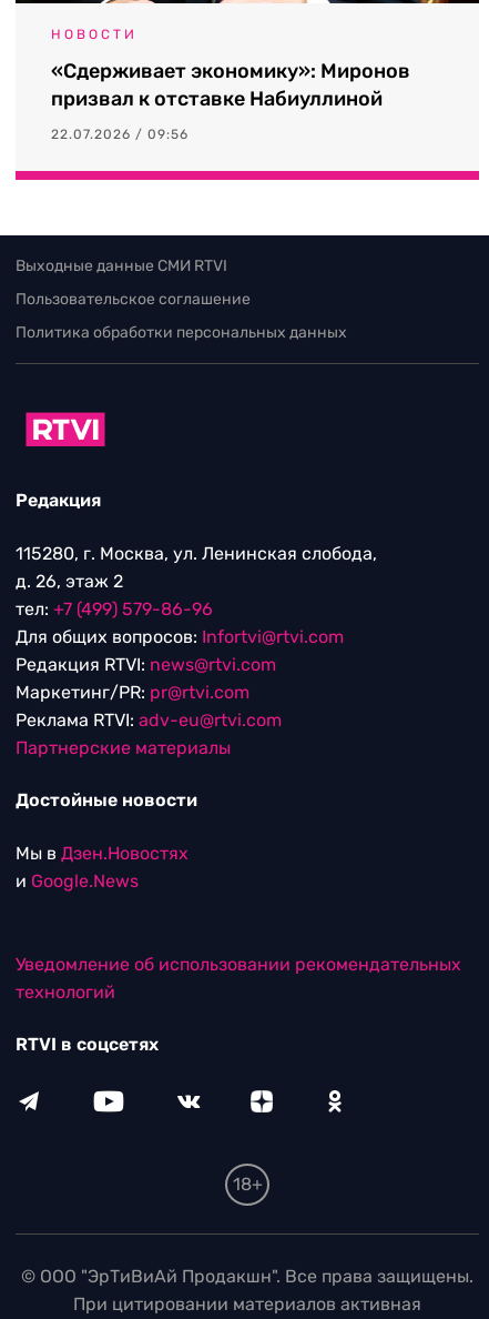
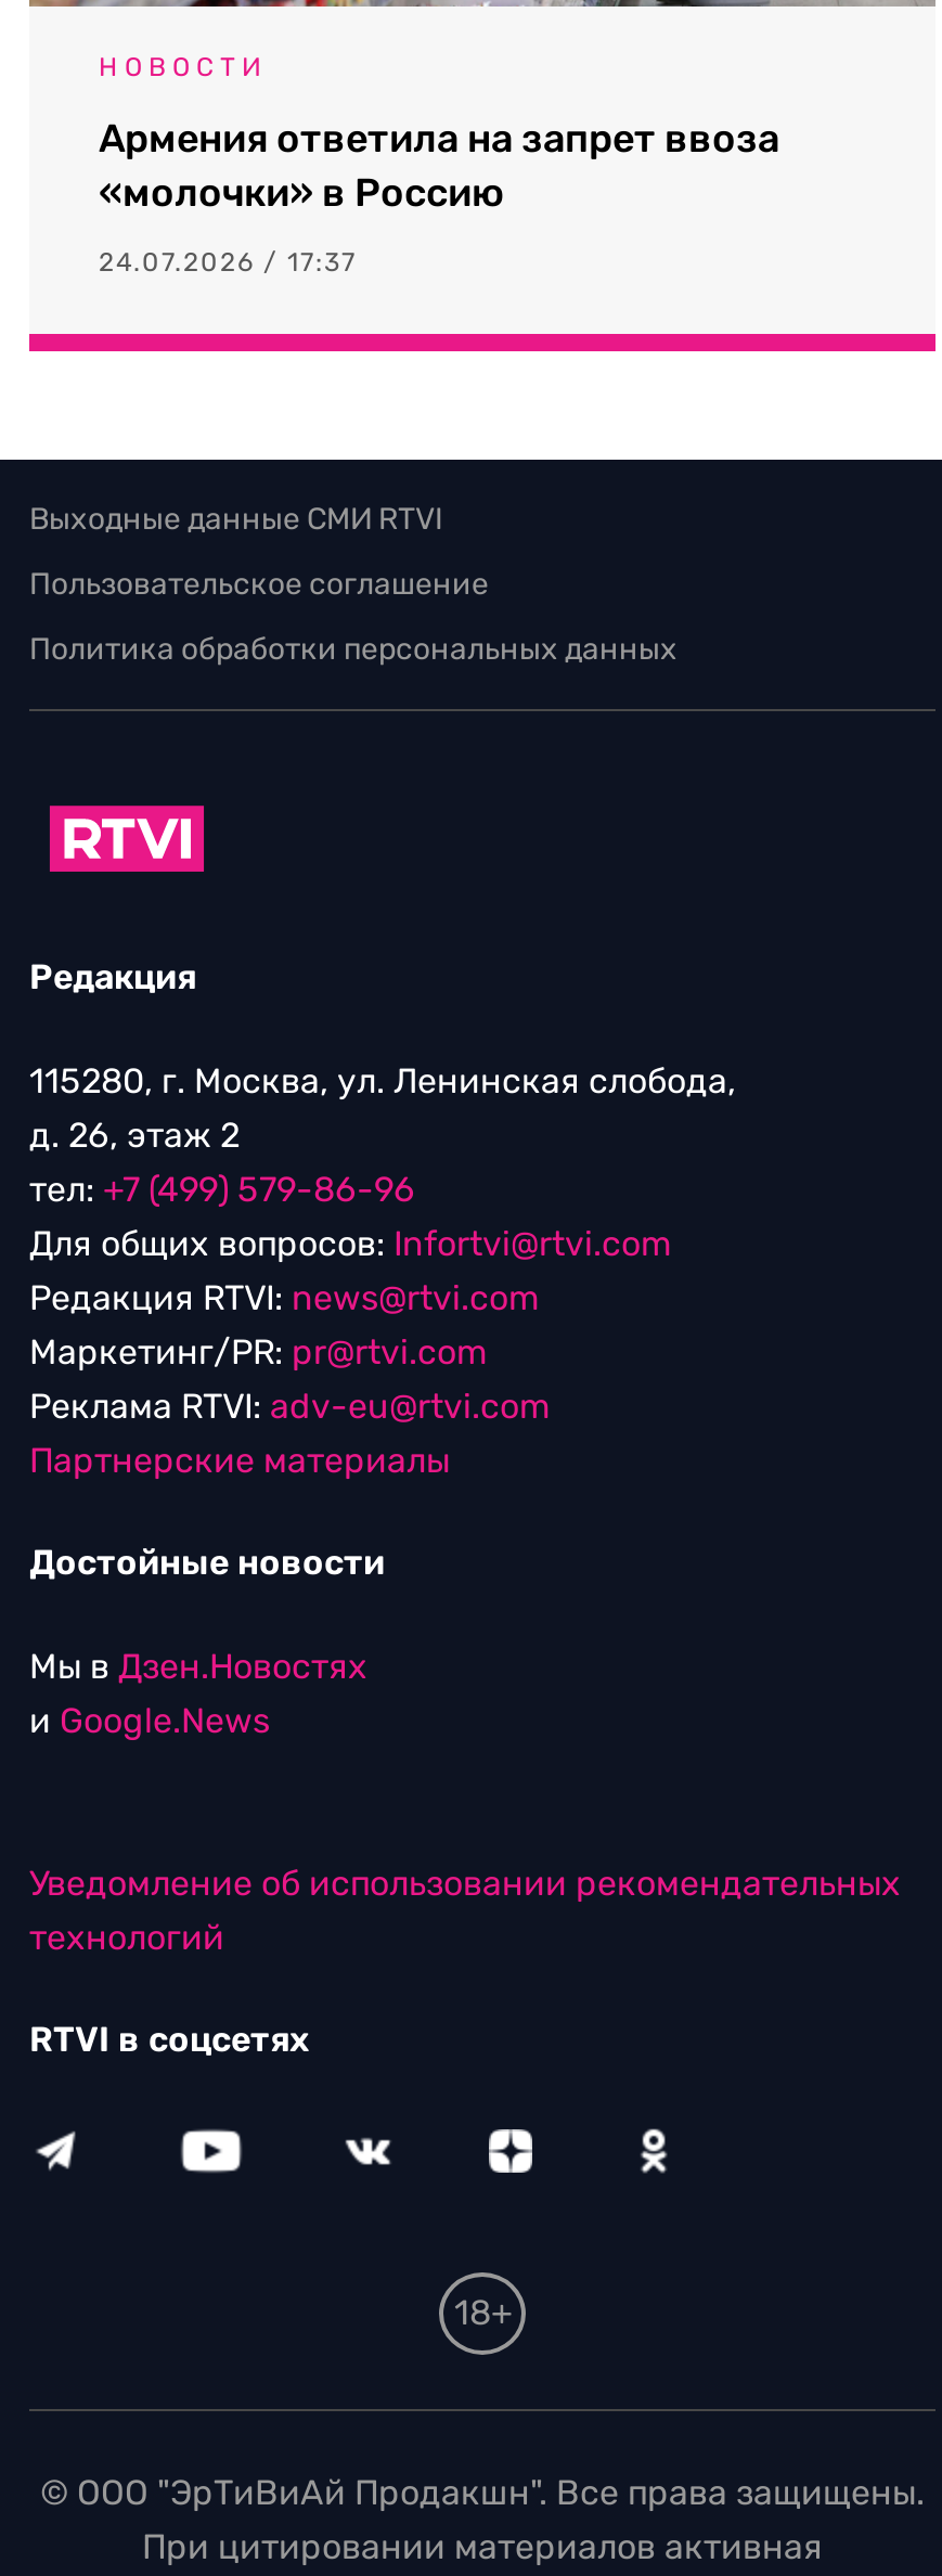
[51,59,410,111] «Сдерживает экономику»: Миронов | призвал к отставке Набиуллиной -> [99,115,779,217] Армения ответила на запрет ввоза | «молочки» в Россию
[51,127,189,142] 22.07.2026 / 09:56 -> [99,247,357,278] 24.07.2026 / 17:37

